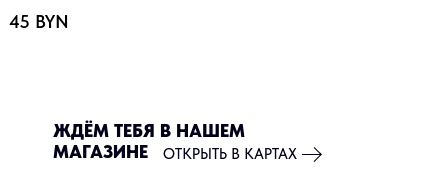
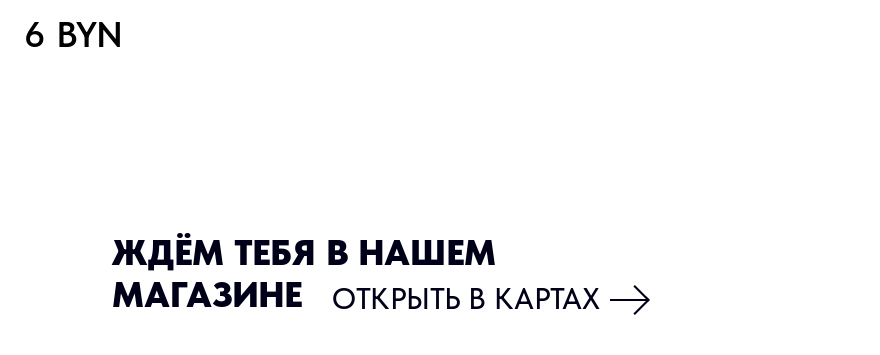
[9,11,69,32] 45 BYN -> [24,13,124,55] 6 BYN

